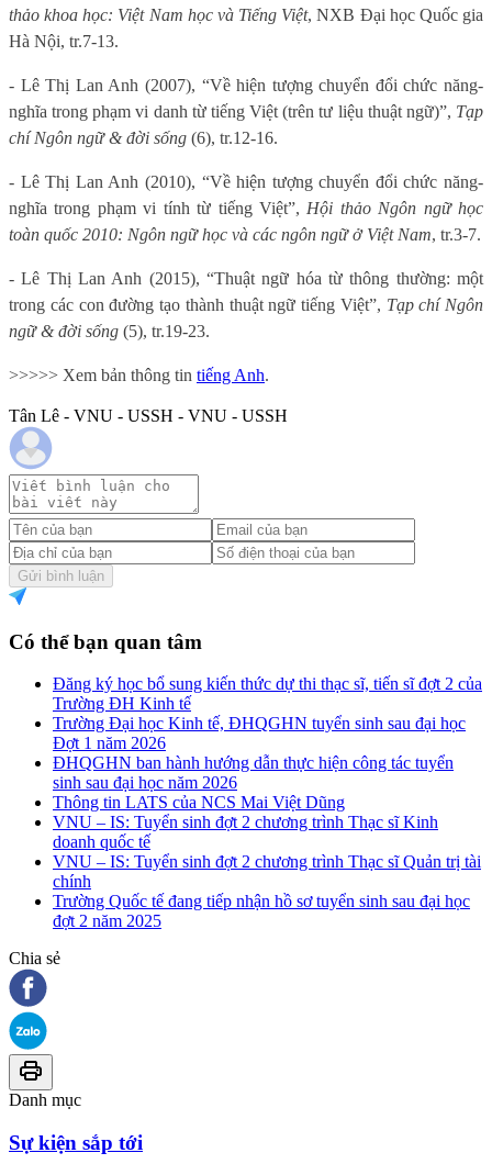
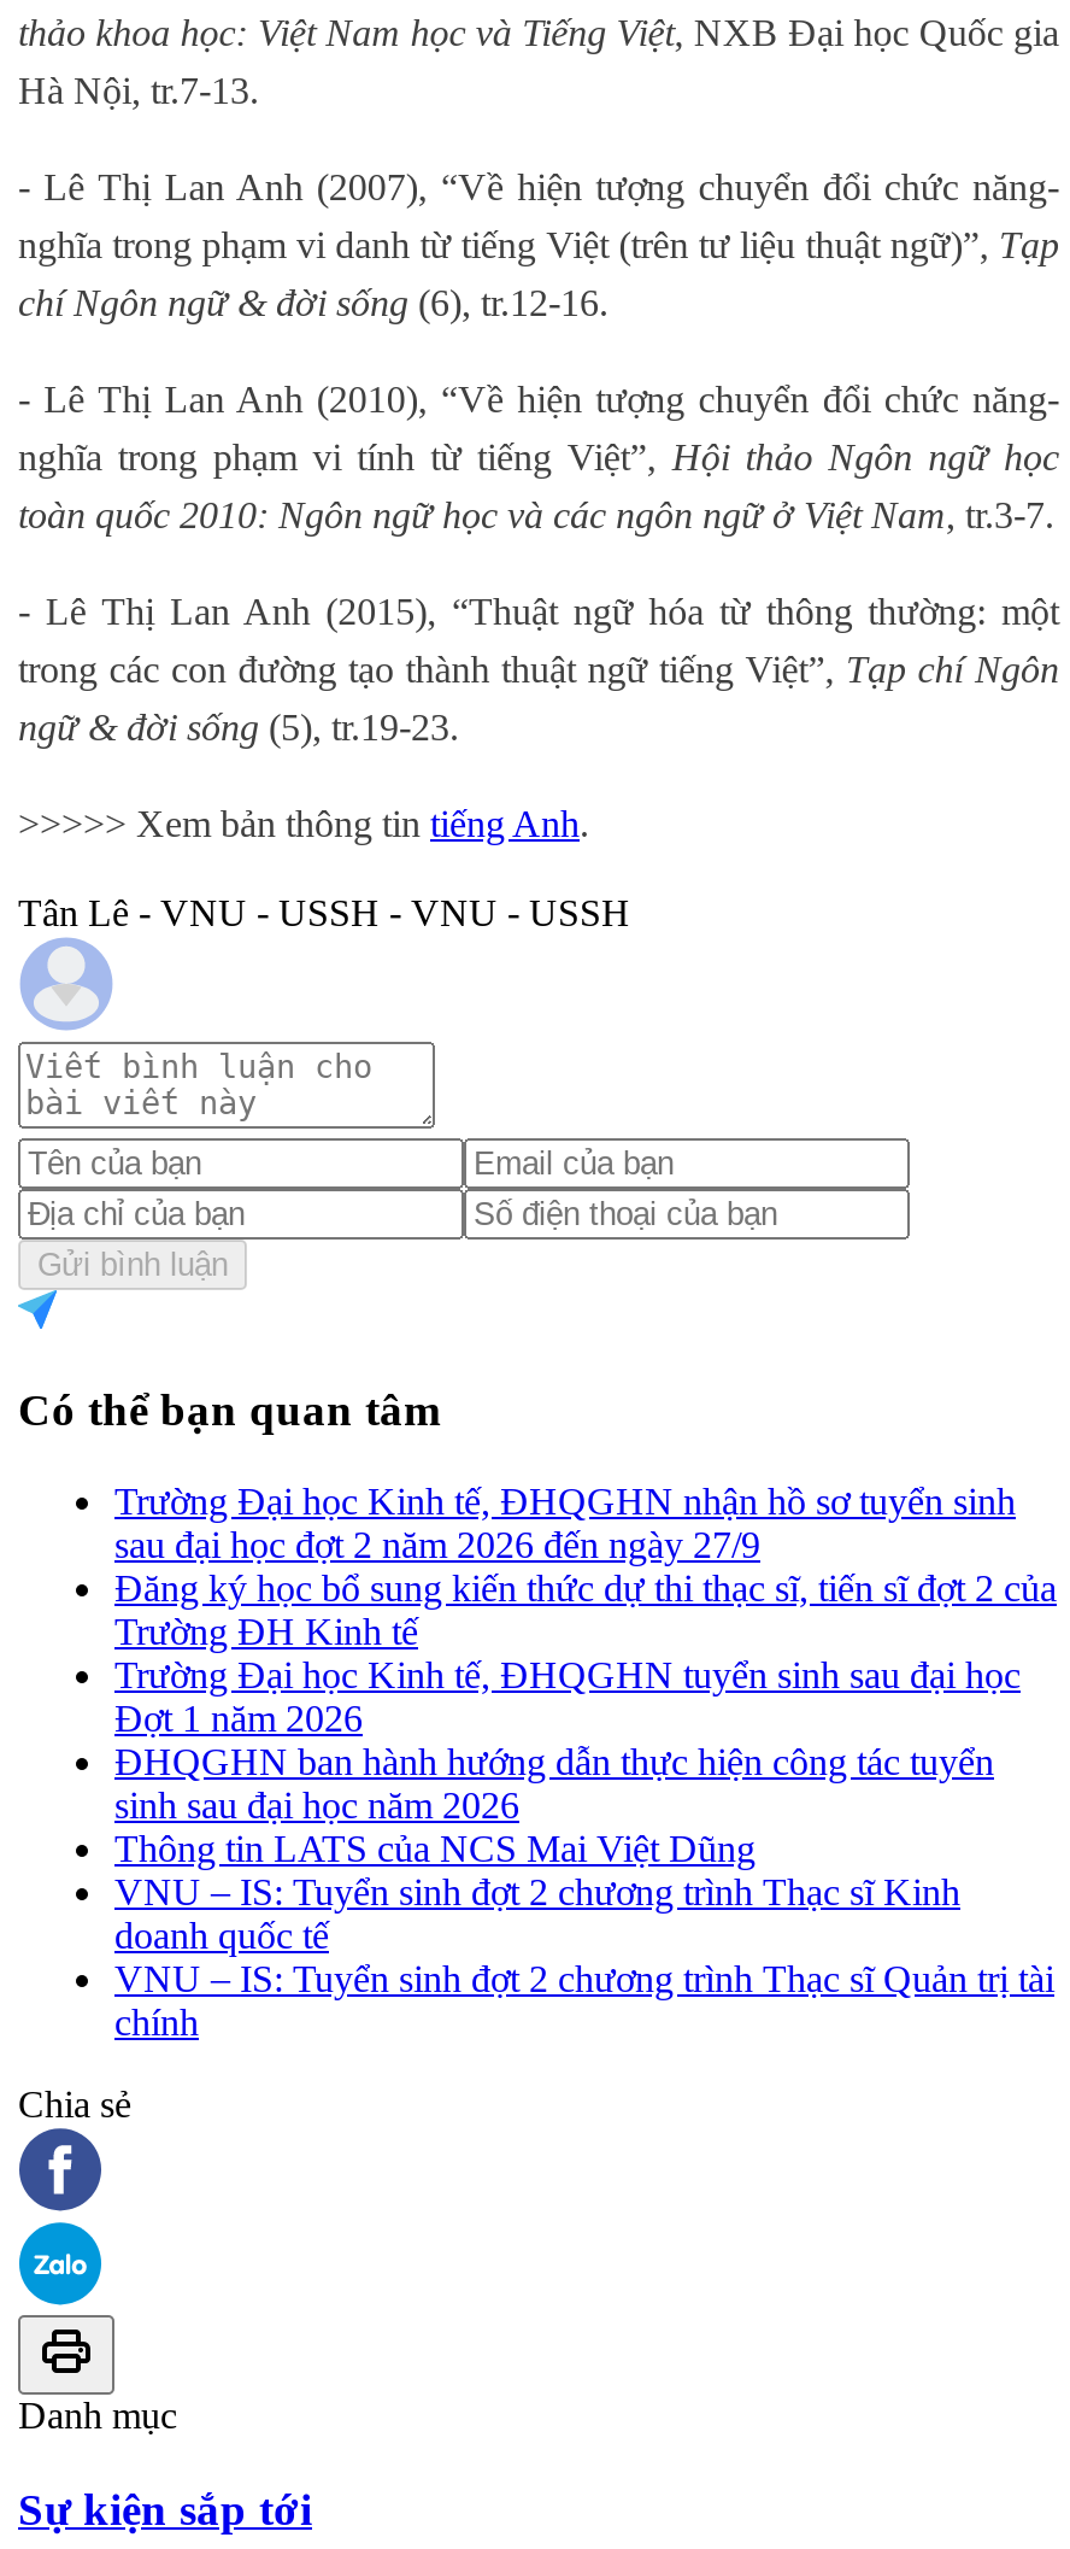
none -> [114,1481,1016,1566] Trường Đại học Kinh tế, ĐHQGHN nhận hồ sơ tuyển sinh | sau đại học đợt 2 năm 2026 đến ngày 27/9
moved [53,674,482,891] -> [114,1568,1057,2043]: Đăng ký học bổ sung kiến thức dự thi thạc sĩ, tiến sĩ đợt 2 của | Trường ĐH Kinh tế | Trường Đại học Kinh tế, ĐHQGHN tuyển sinh sau đại học | ... | VNU – IS: Tuyển sinh đợt 2 chương trình Thạc sĩ Quản trị tài | chính
[53,892,470,930] Trường Quốc tế đang tiếp nhận hồ sơ tuyển sinh sau đại học | đợt 2 năm 2025 -> none

